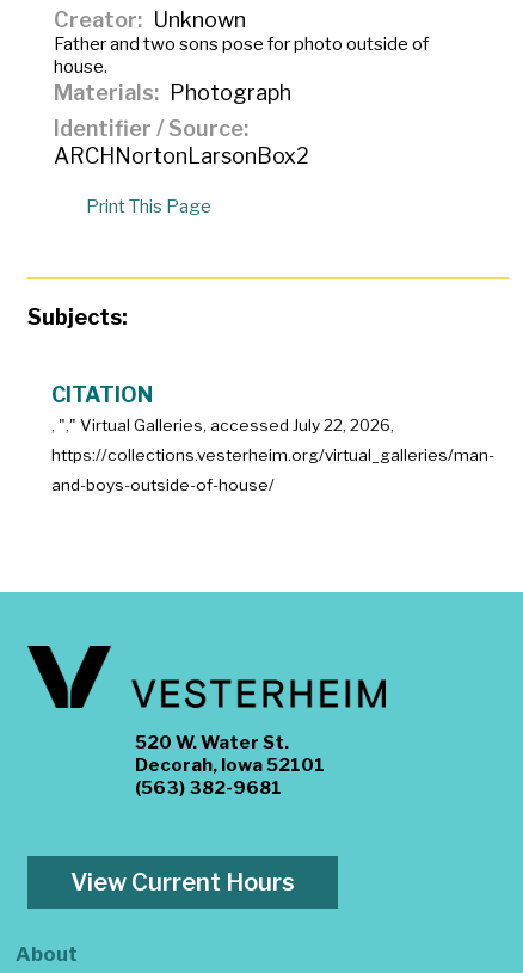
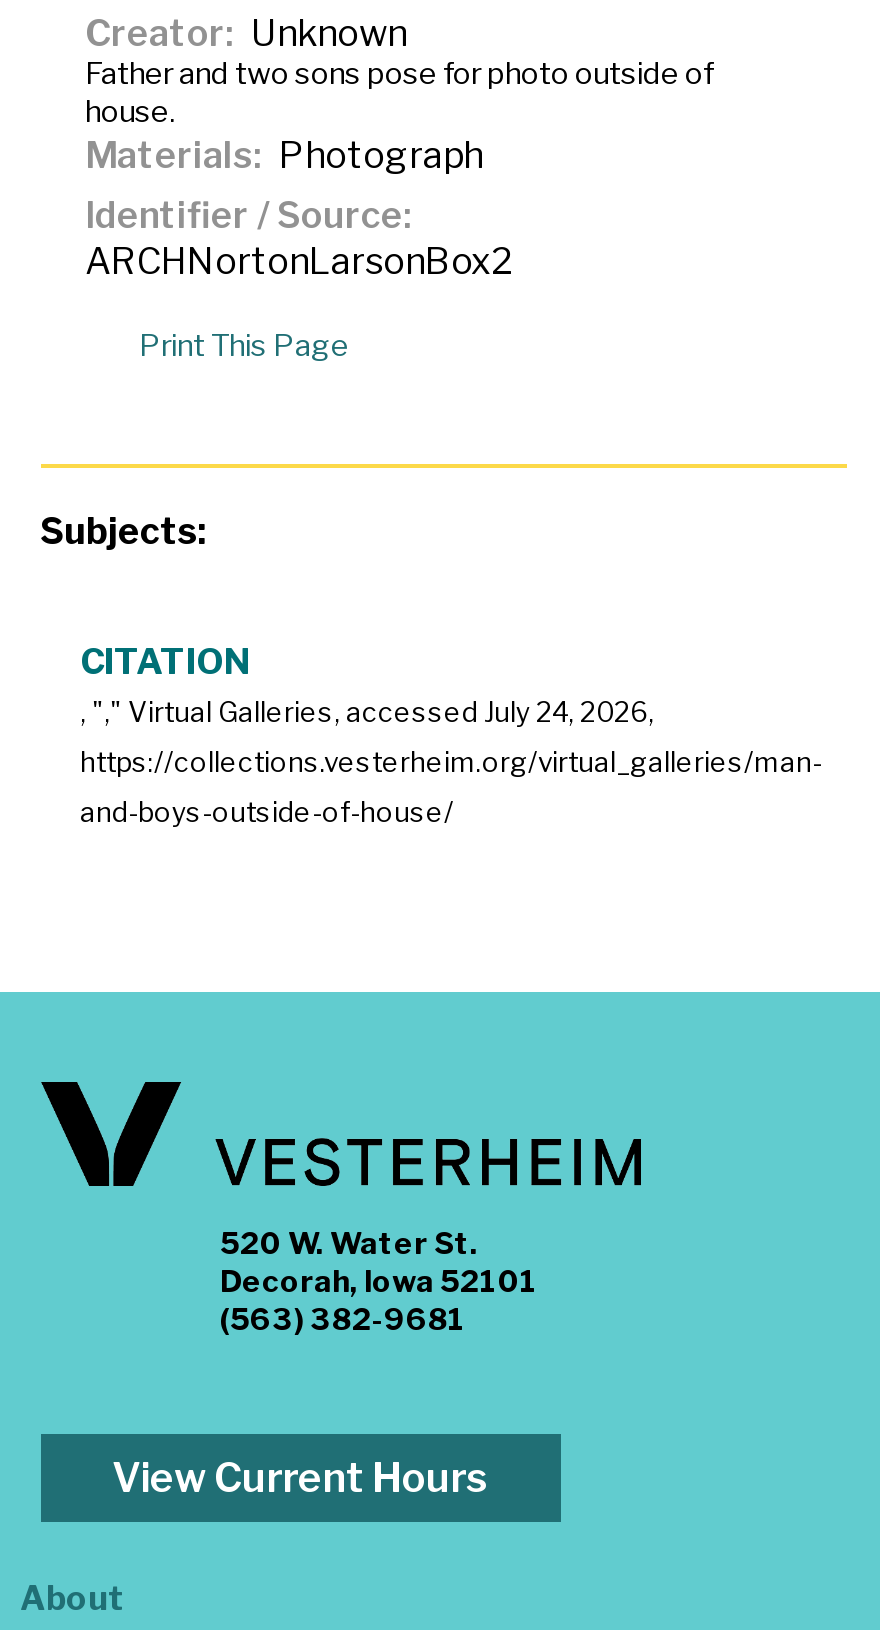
[51,415,393,434] , "," Virtual Galleries, accessed July 22, 2026, -> [80,696,654,728] , "," Virtual Galleries, accessed July 24, 2026,

